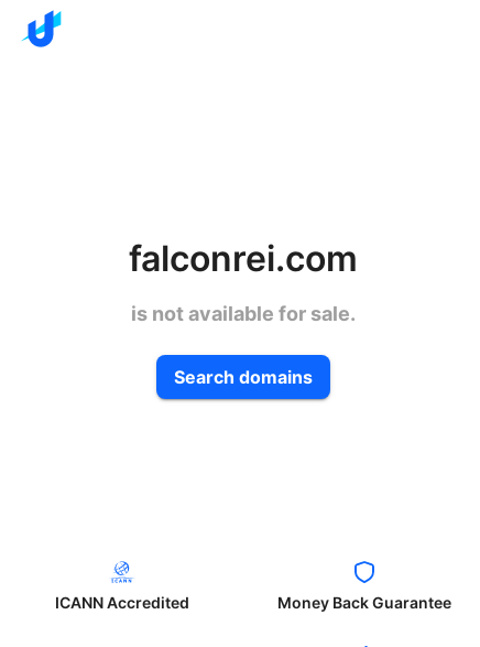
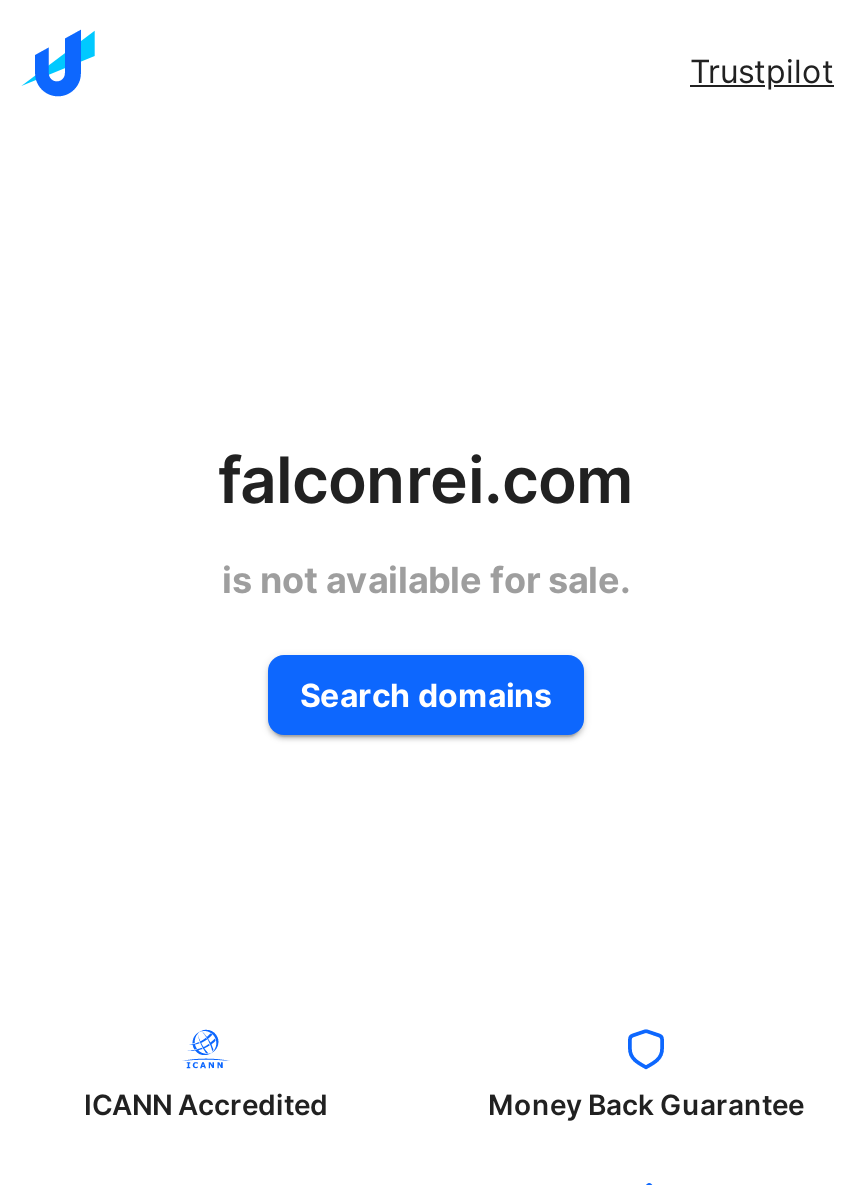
none -> [690,51,834,91] Trustpilot

